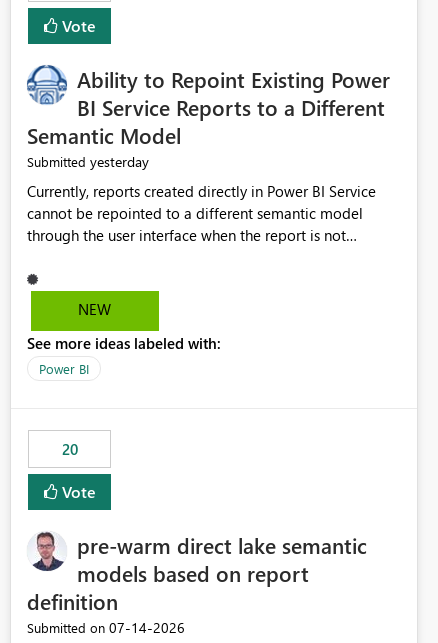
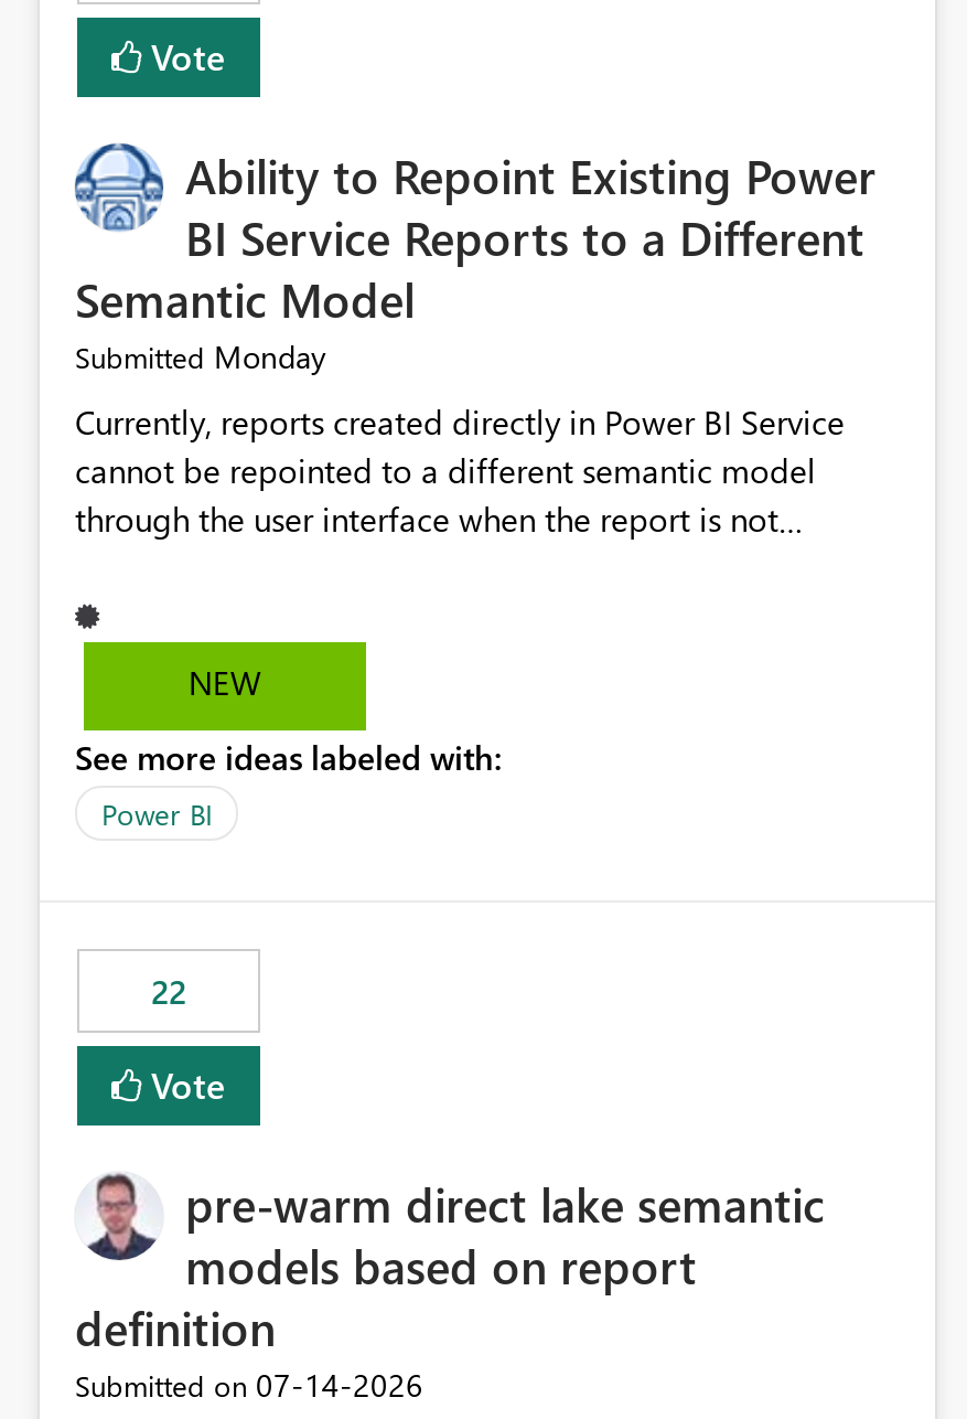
[27,152,149,171] Submitted yesterday -> [75,336,326,378] Submitted Monday
[61,439,77,459] 20 -> [151,970,186,1014] 22

